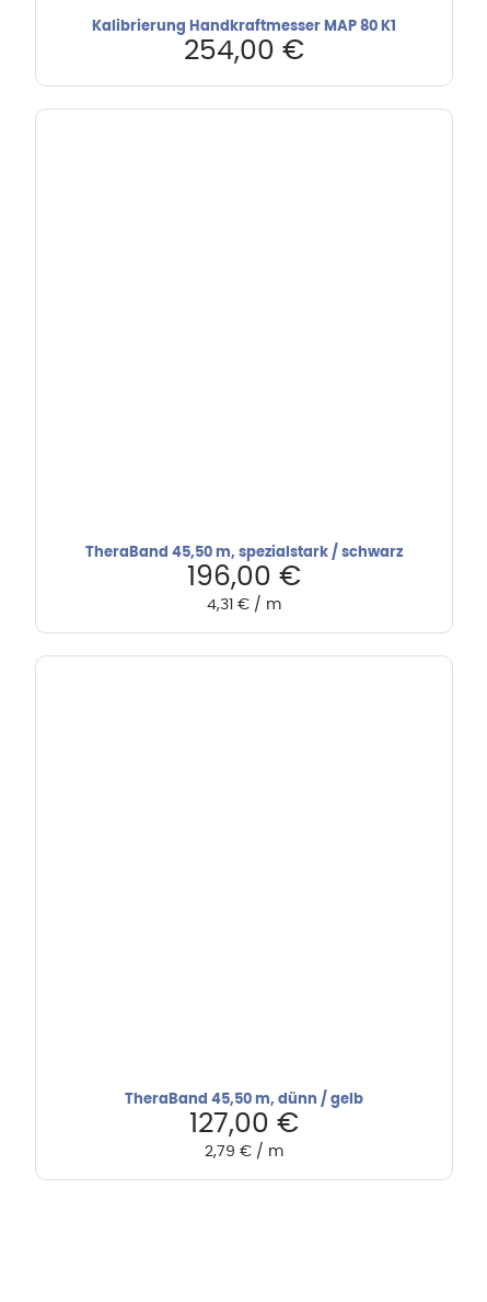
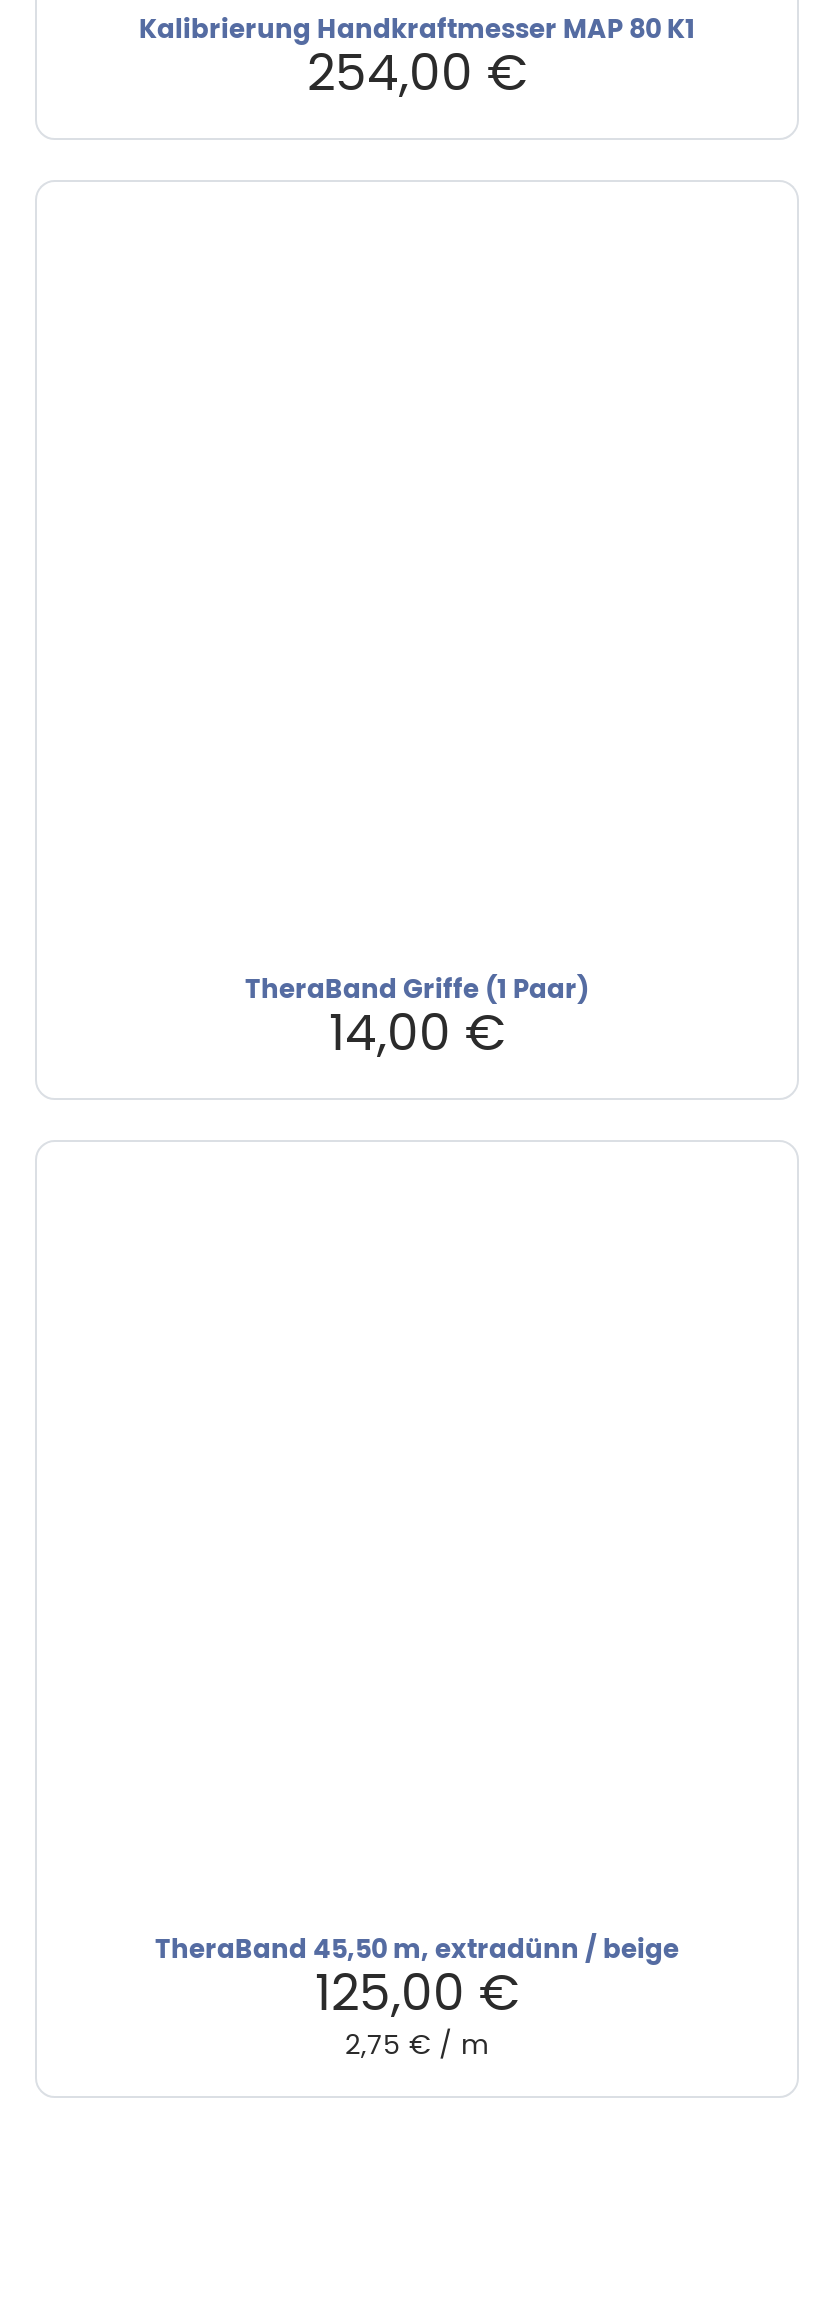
[85,545,403,612] TheraBand 45,50 m, spezialstark / schwarz | 196,00 € | 4,31 €/ m -> [245,977,589,1059] TheraBand Griffe (1 Paar) | 14,00 €
[125,1092,363,1159] TheraBand 45,50 m, dünn / gelb | 127,00 € | 2,79 €/ m -> [155,1937,679,2059] TheraBand 45,50 m, extradünn / beige | 125,00 € | 2,75 €/ m

